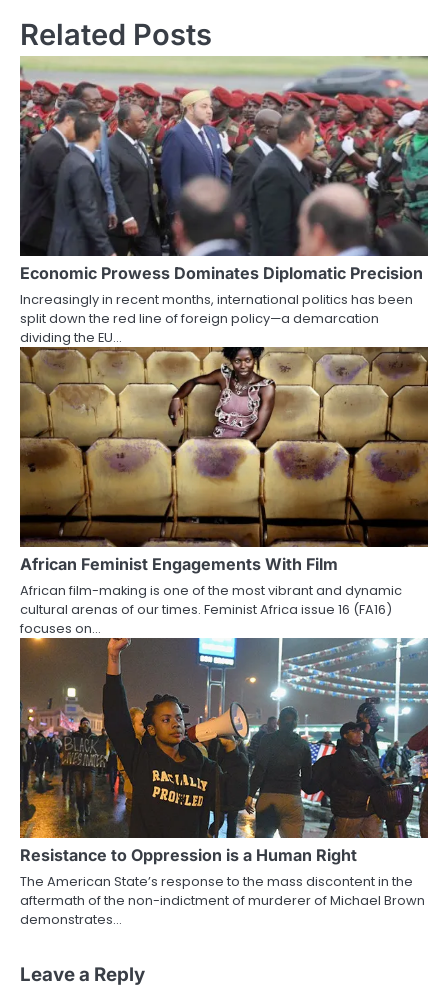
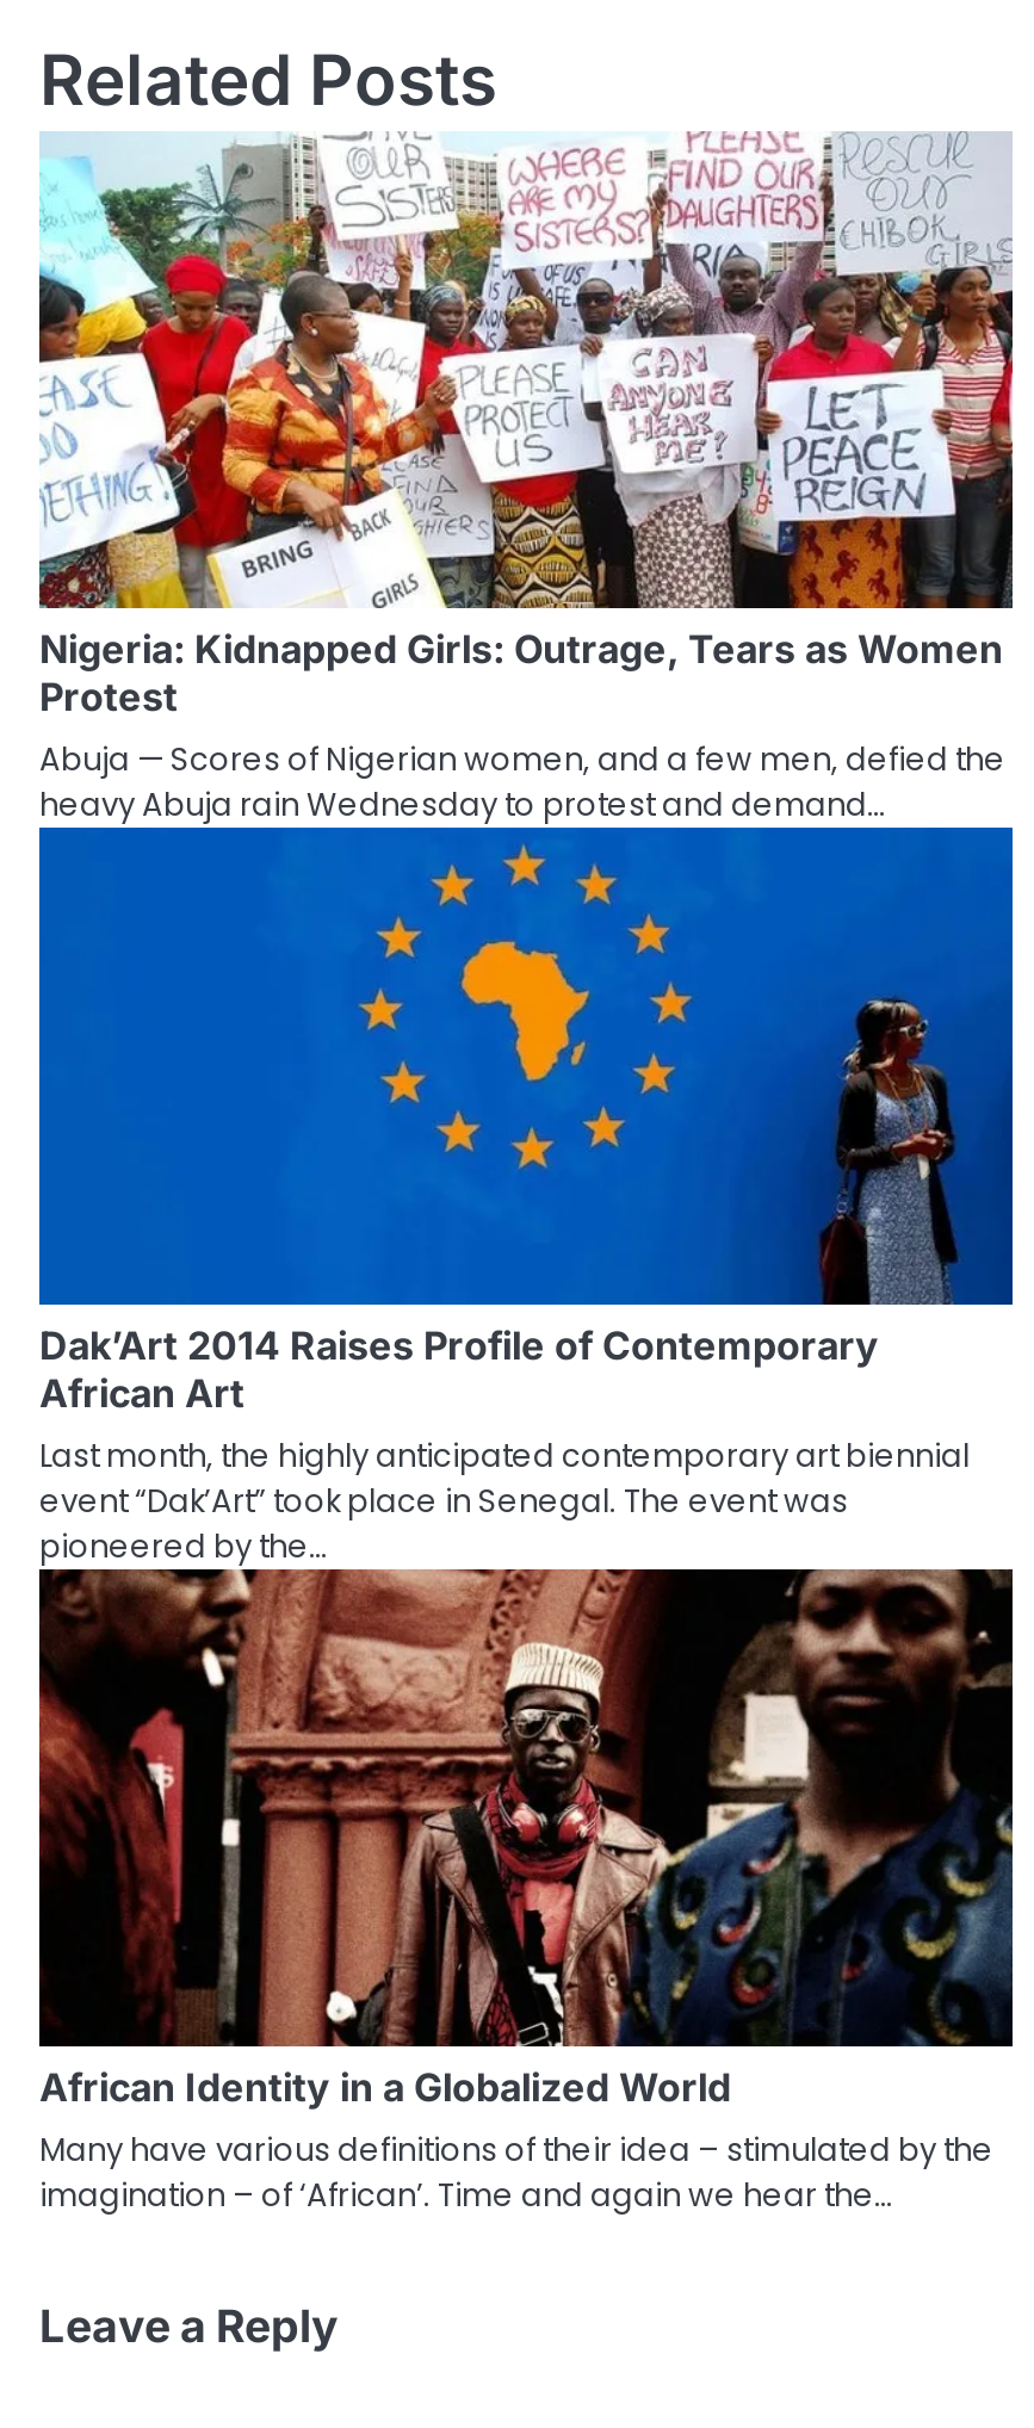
[19,56,429,347] [image] | Economic Prowess Dominates Diplomatic Precision | Increasingly in recent months, international politics has been | split down the red line of foreign policy—a demarcation | dividing the EU… -> [39,134,1015,828] [image] | Nigeria: Kidnapped Girls: Outrage, Tears as Women | Protest | Abuja — Scores of Nigerian women, and a few men, defied the | heavy Abuja rain Wednesday to protest and demand…
[19,346,429,638] [image] | African Feminist Engagements With Film | African film-making is one of the most vibrant and dynamic | cultural arenas of our times. Feminist Africa issue 16 (FA16) | focuses on… -> [37,825,1015,1570] [image] | Dak’Art 2014 Raises Profile of Contemporary | African Art | Last month, the highly anticipated contemporary art biennial | event “Dak’Art” took place in Senegal. The event was | pioneered by the…
[19,637,429,929] [image] | Resistance to Oppression is a Human Right | The American State’s response to the mass discontent in the | aftermath of the non-indictment of murderer of Michael Brown | demonstrates… -> [37,1524,1015,2219] [image] | African Identity in a Globalized World | Many have various definitions of their idea – stimulated by the | imagination – of ‘African’. Time and again we hear the…

